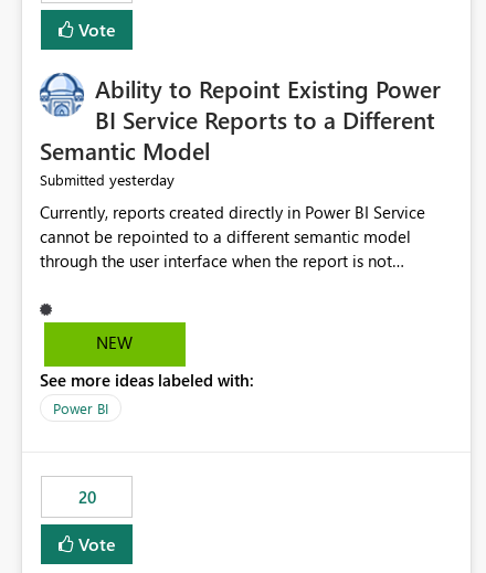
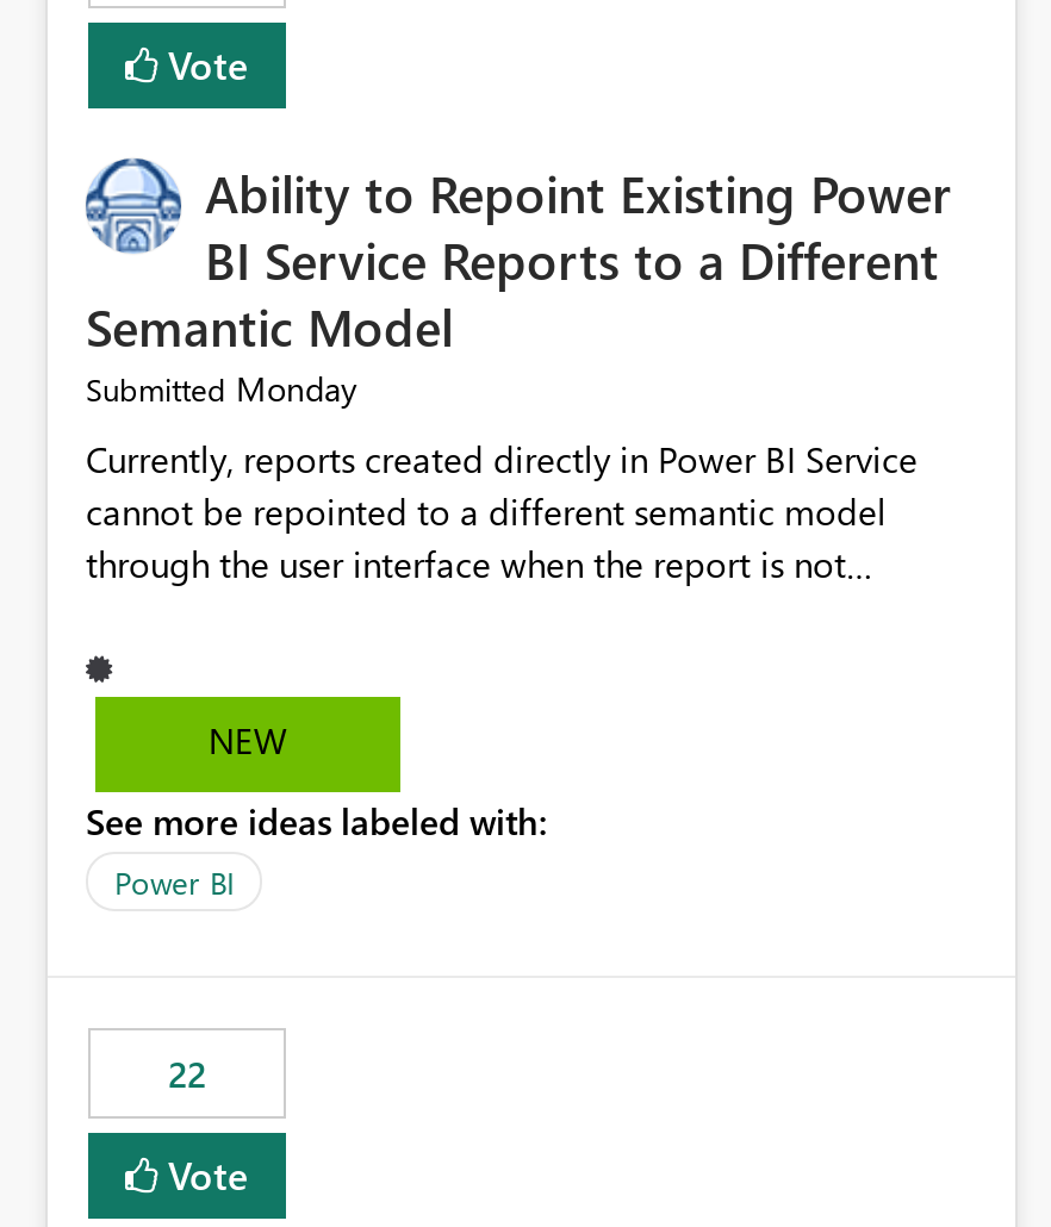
[40,169,175,190] Submitted yesterday -> [86,367,357,412] Submitted Monday
[78,486,96,508] 20 -> [168,1050,206,1098] 22

